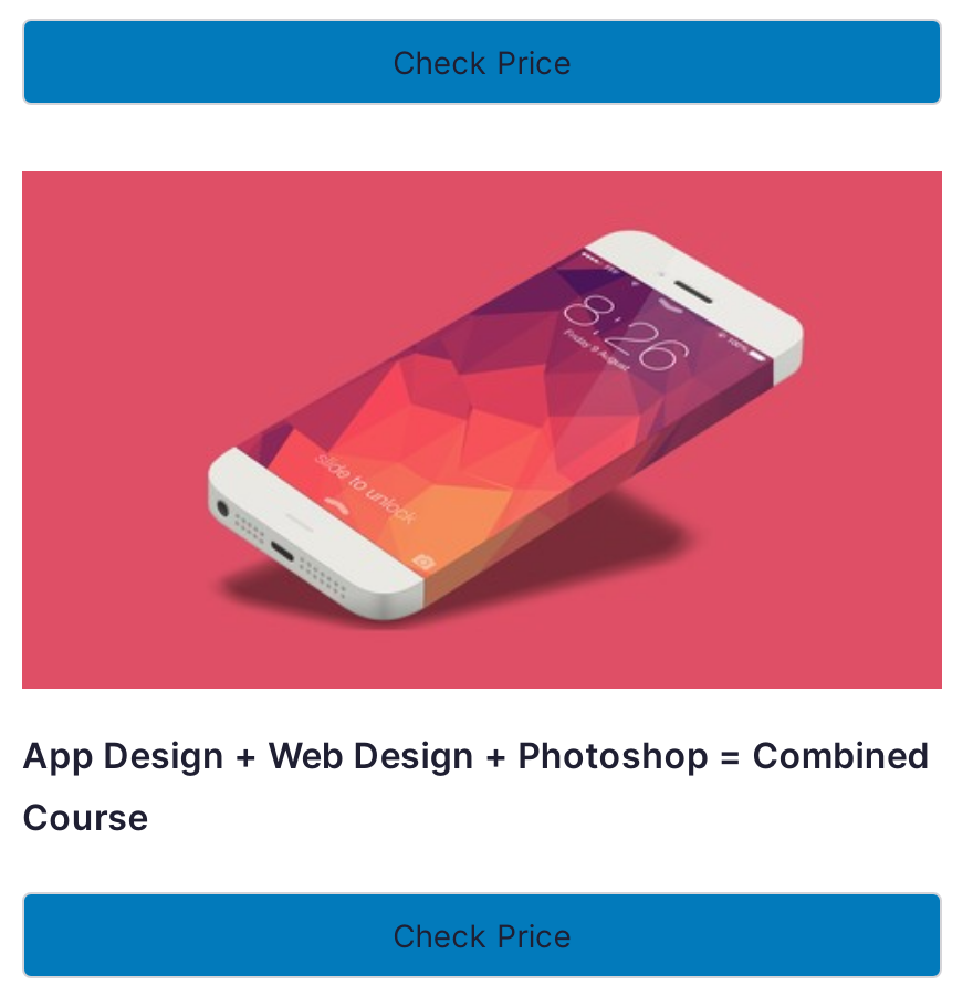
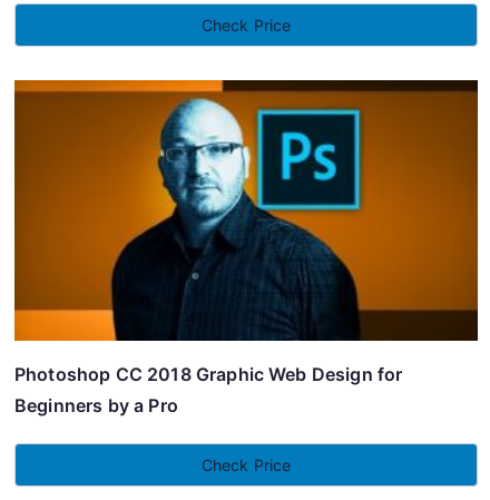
[20,169,944,839] [image] | App Design + Web Design + Photoshop = Combined | Course -> [13,79,479,417] [image] | Photoshop CC 2018 Graphic Web Design for | Beginners by a Pro

